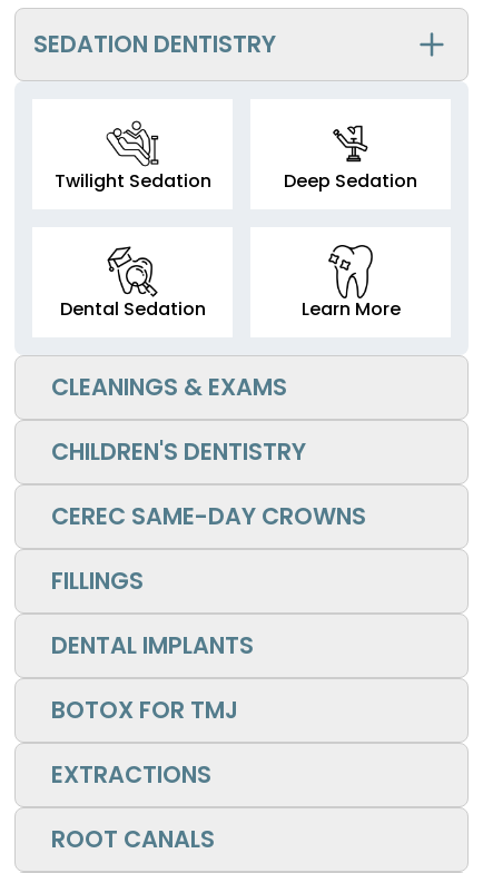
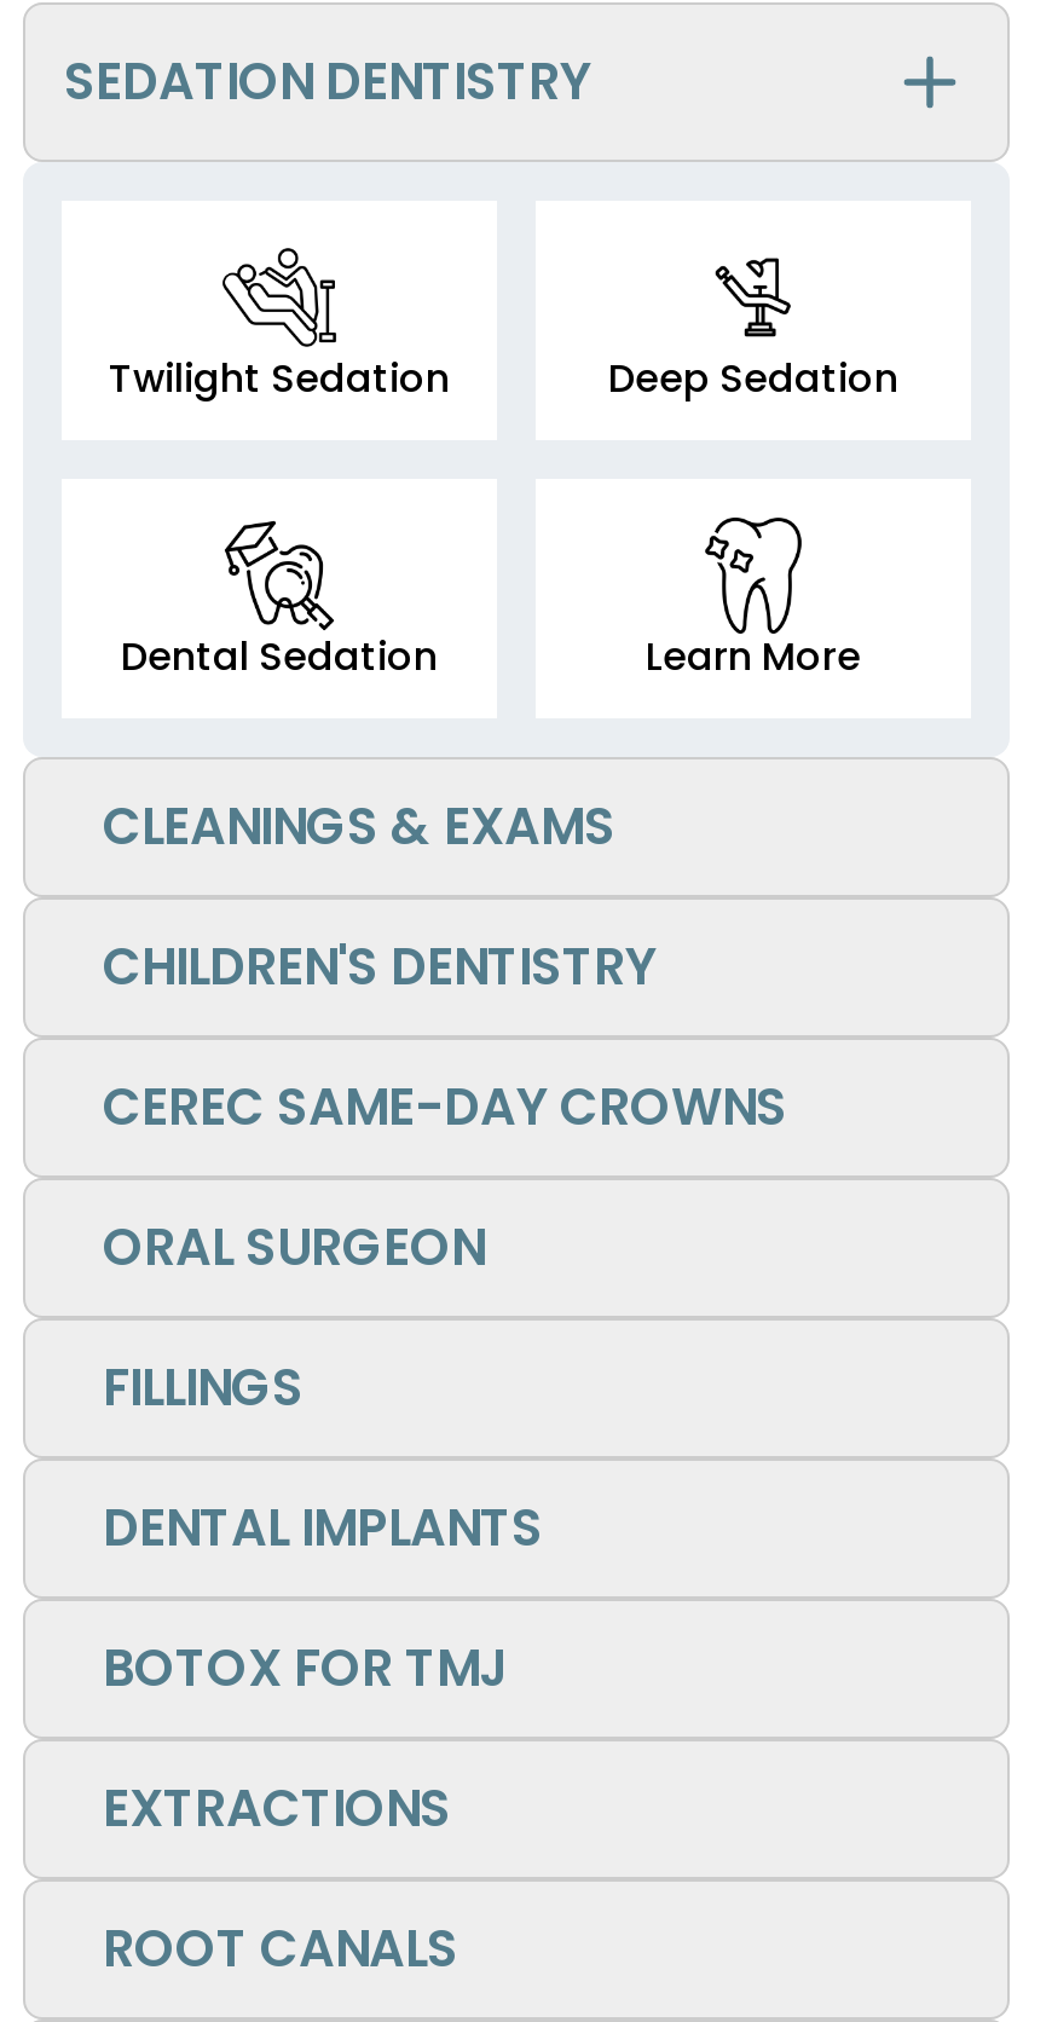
none -> [103,1213,485,1283] ORAL SURGEON

